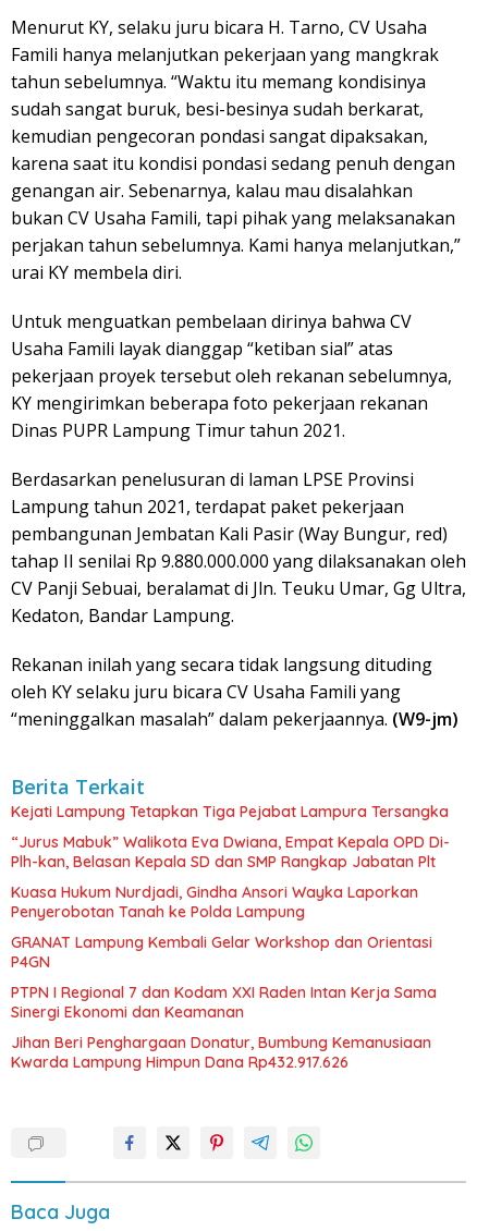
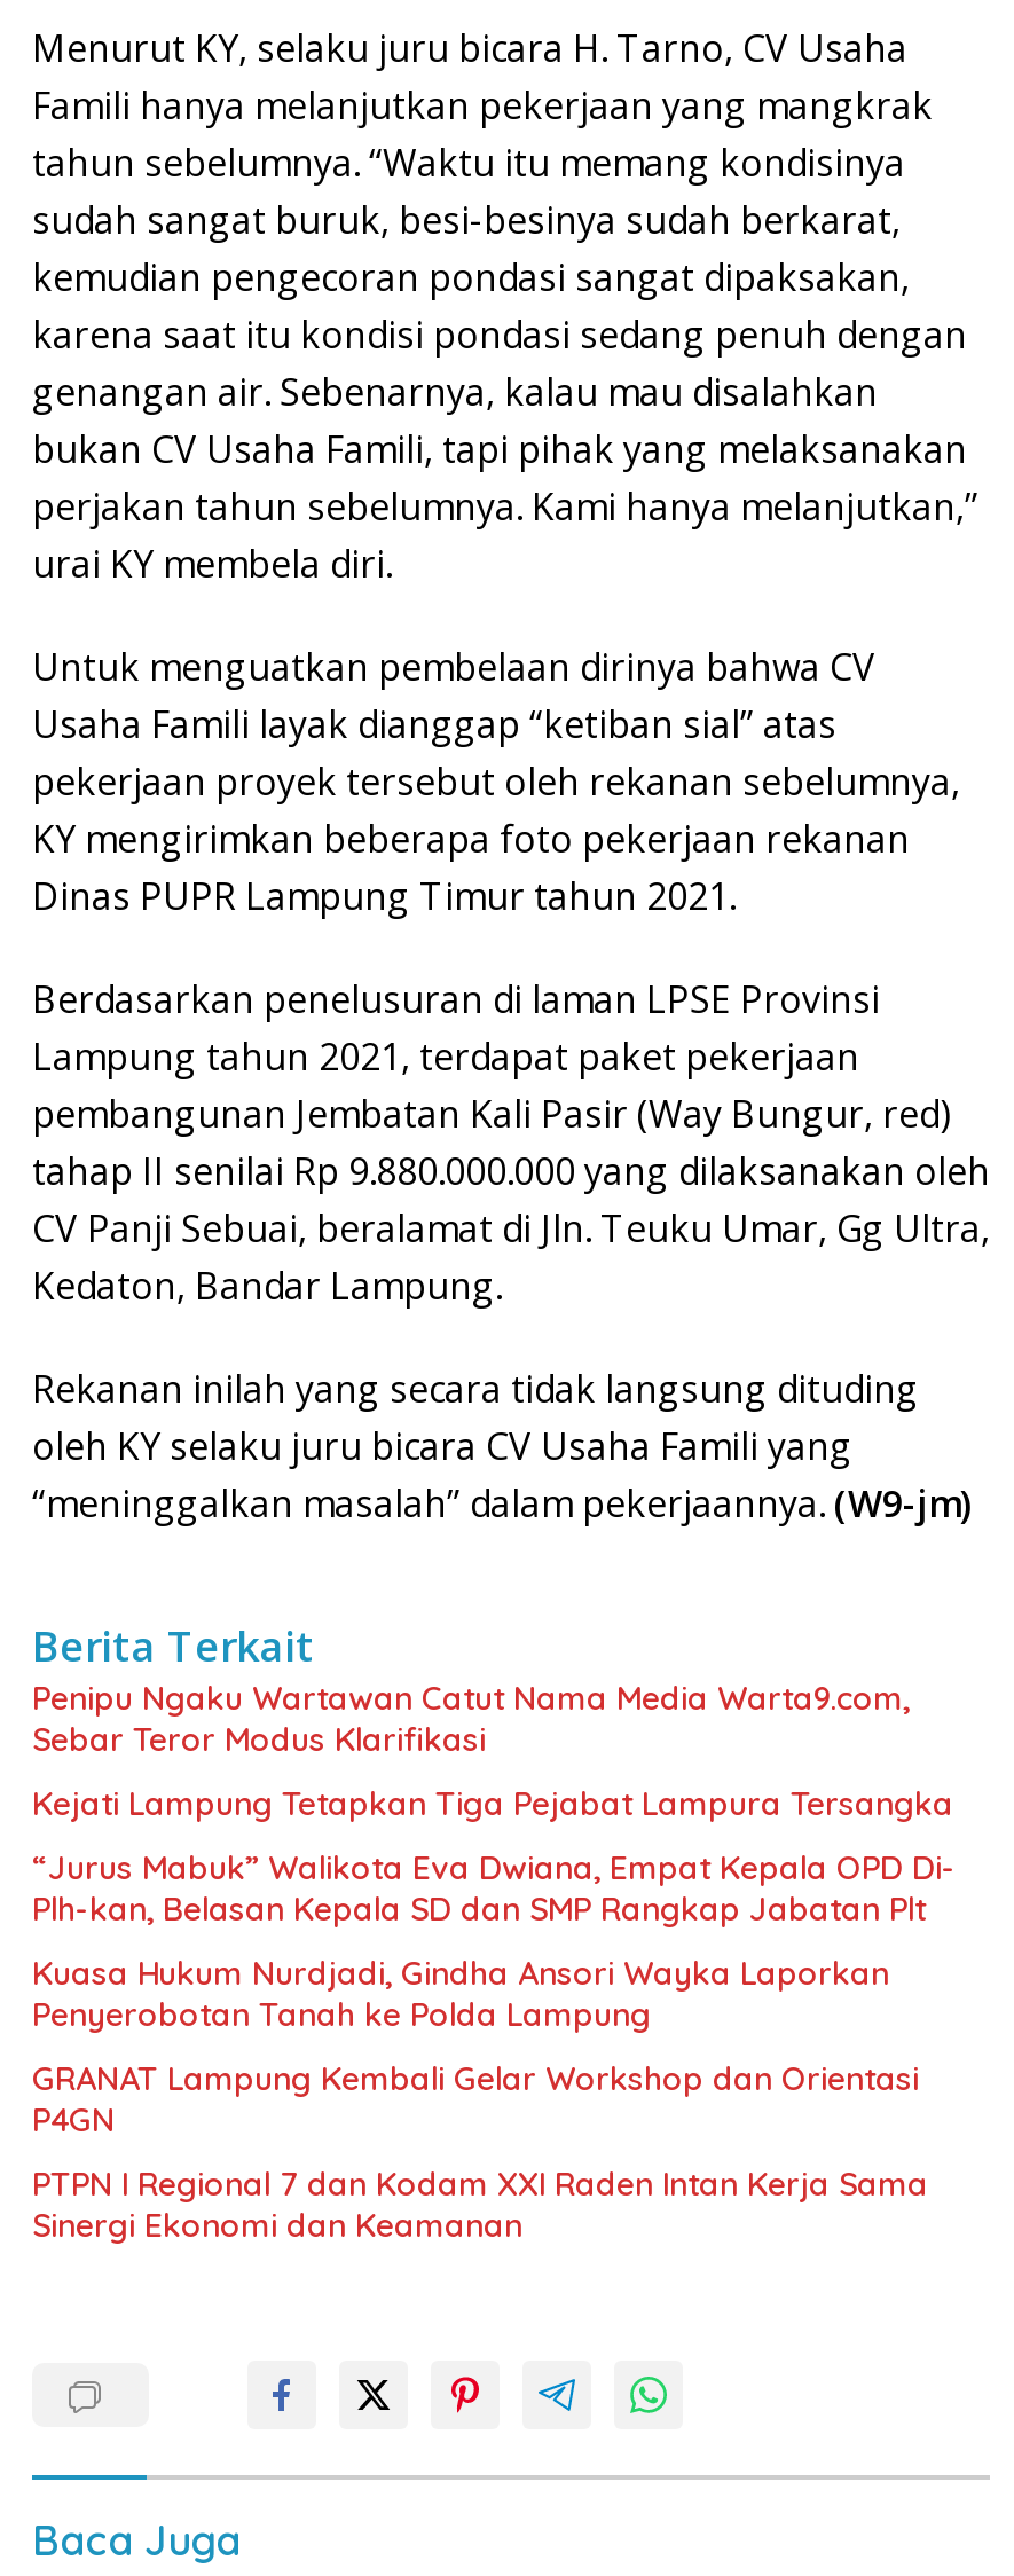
none -> [32,1677,910,1759] Penipu Ngaku Wartawan Catut Nama Media Warta9.com, | Sebar Teror Modus Klarifikasi
moved [11,801,450,1021] -> [32,1782,956,2245]: Kejati Lampung Tetapkan Tiga Pejabat Lampura Tersangka | “Jurus Mabuk” Walikota Eva Dwiana, Empat Kepala OPD Di- | Plh-kan, Belasan Kepala SD dan SMP Rangkap Jabatan Plt | ... | PTPN I Regional 7 dan Kodam XXI Raden Intan Kerja Sama | Sinergi Ekonomi dan Keamanan
[11,1032,431,1072] Jihan Beri Penghargaan Donatur, Bumbung Kemanusiaan | Kwarda Lampung Himpun Dana Rp432.917.626 -> none

